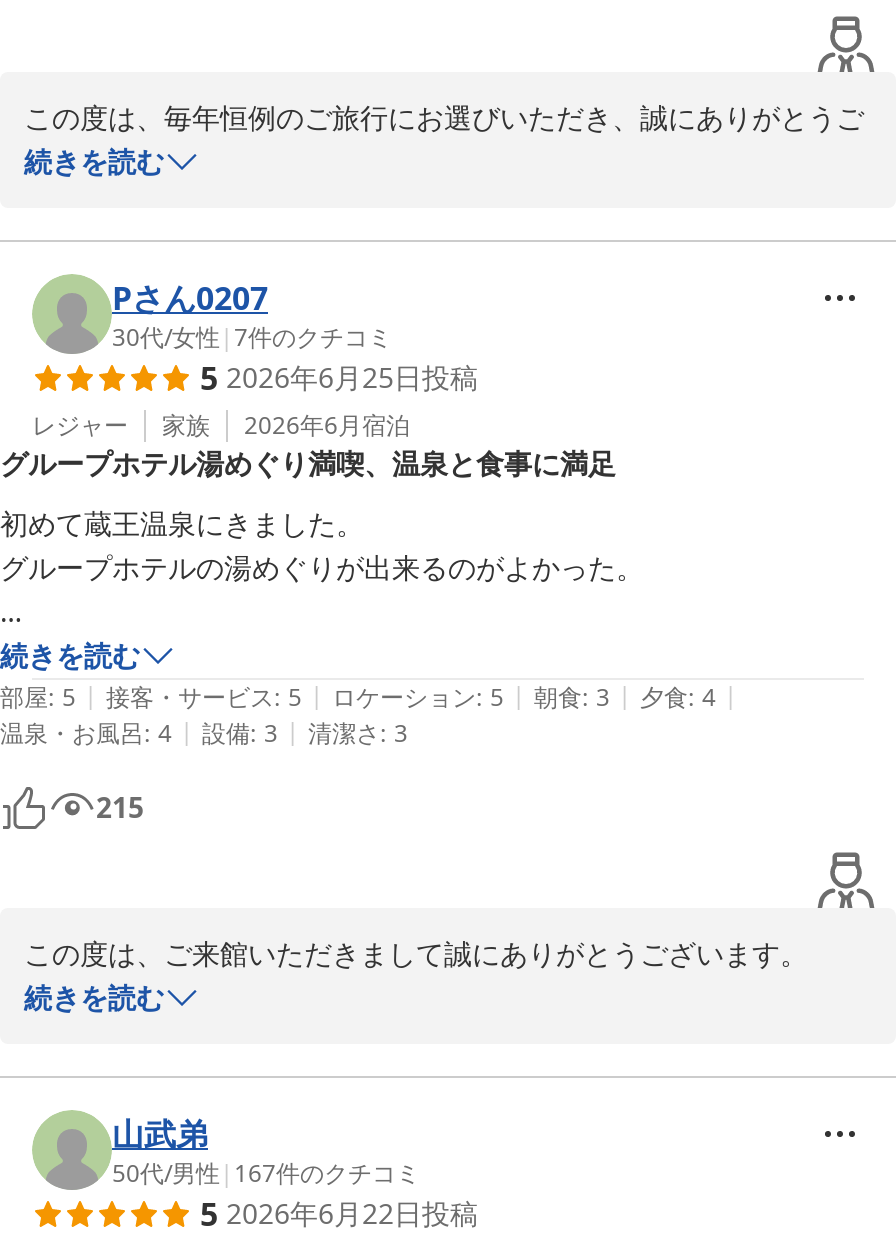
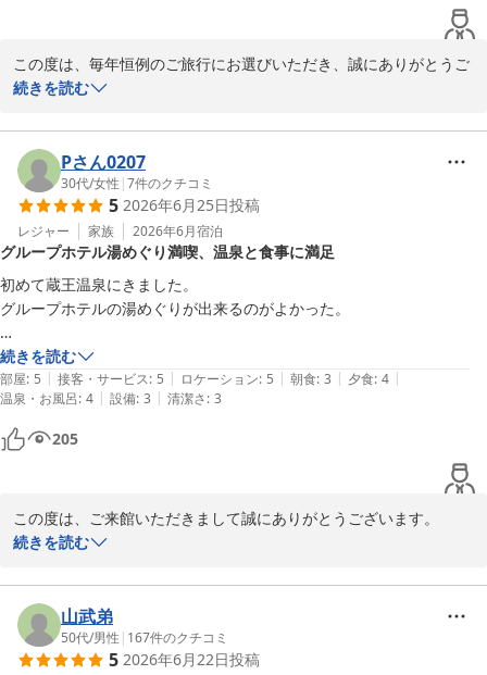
[96,788,144,826] 215 -> [52,428,78,449] 205

